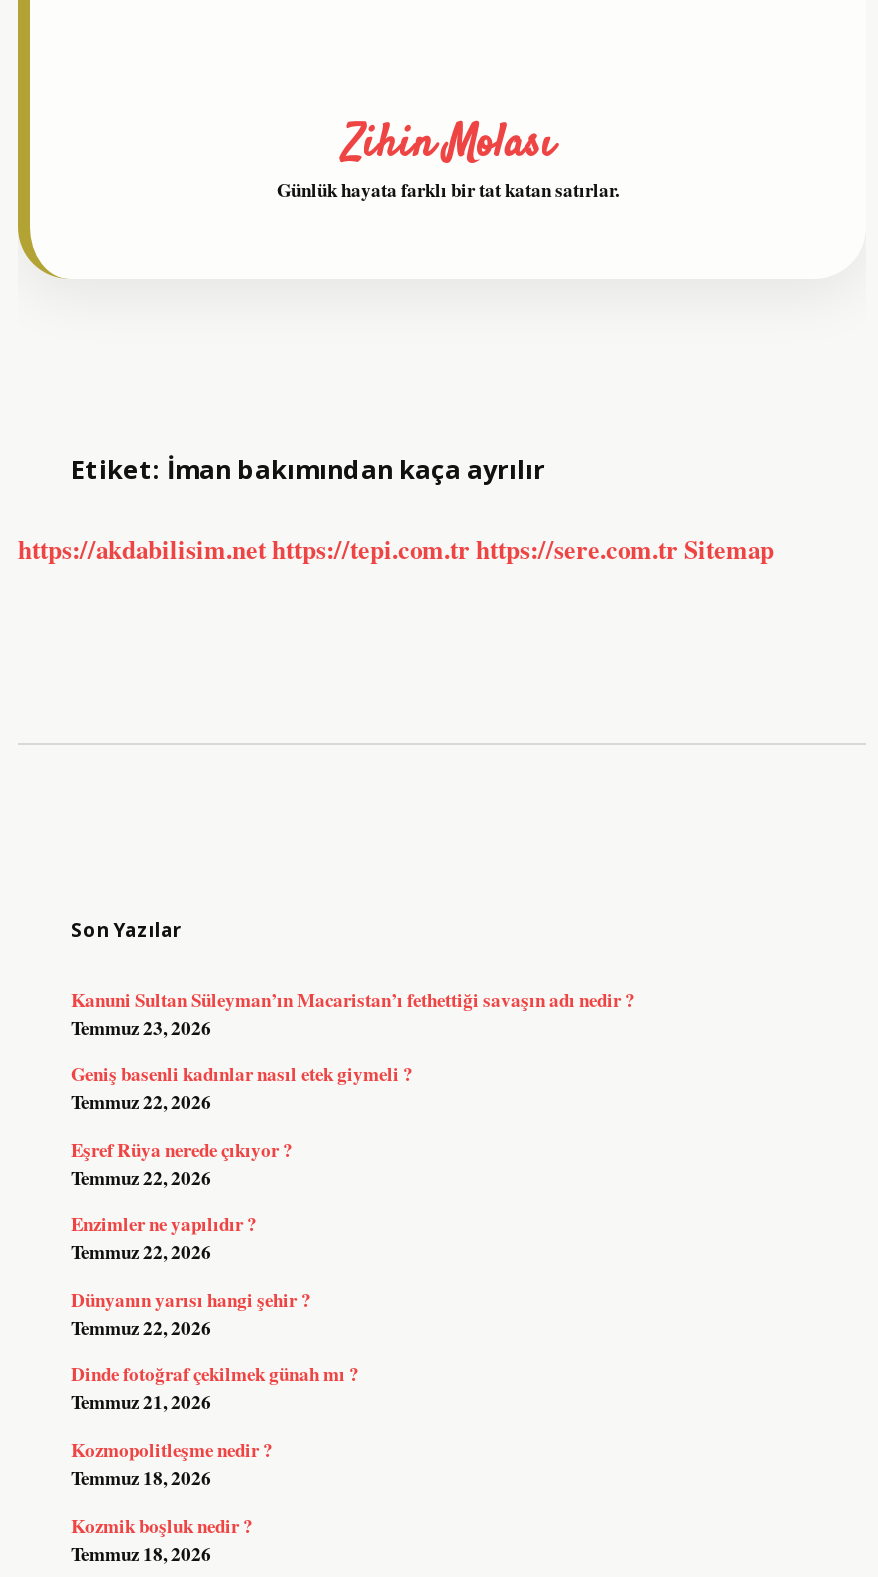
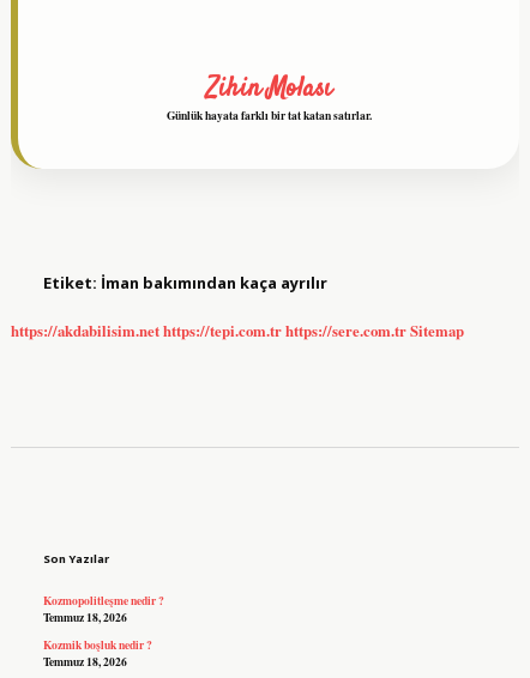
[71,984,635,1416] Kanuni Sultan Süleyman’ın Macaristan’ı fethettiği savaşın adı nedir ? | Temmuz 23, 2026 | Geniş basenli kadınlar nasıl etek giymeli ? | Temmuz 22, 2026 | Eşref Rüya nerede çıkıyor ? | Temmuz 22, 2026 | Enzimler ne yapılıdır ? | Temmuz 22, 2026 | Dünyanın yarısı hangi şehir ? | Temmuz 22, 2026 | Dinde fotoğraf çekilmek günah mı ? | Temmuz 21, 2026 -> none

